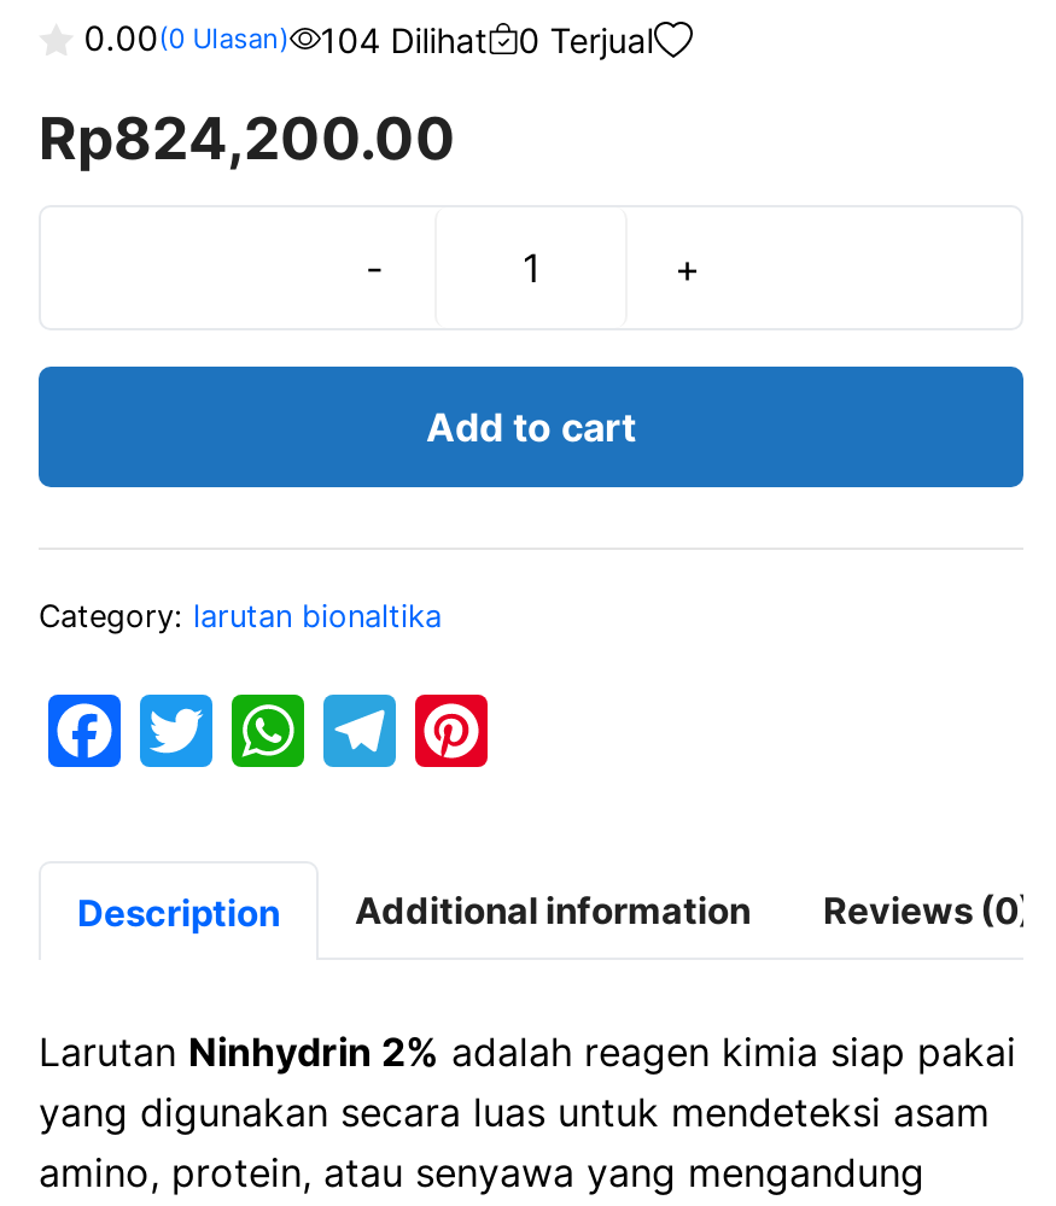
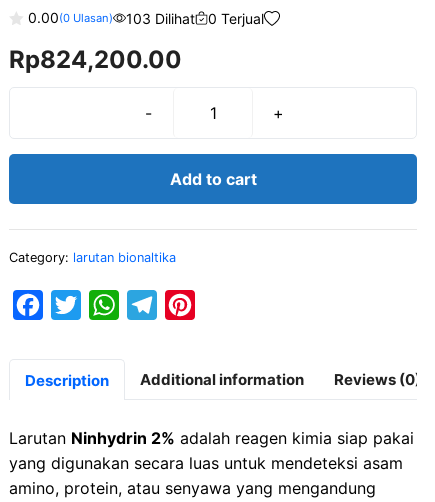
[84,17,654,59] 0.00(0 Ulasan) 104 Dilihat 0 Terjual -> [28,9,264,26] 0.00(0 Ulasan) 103 Dilihat 0 Terjual

